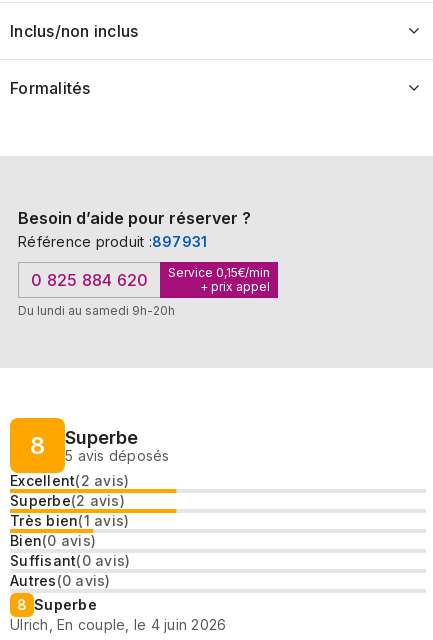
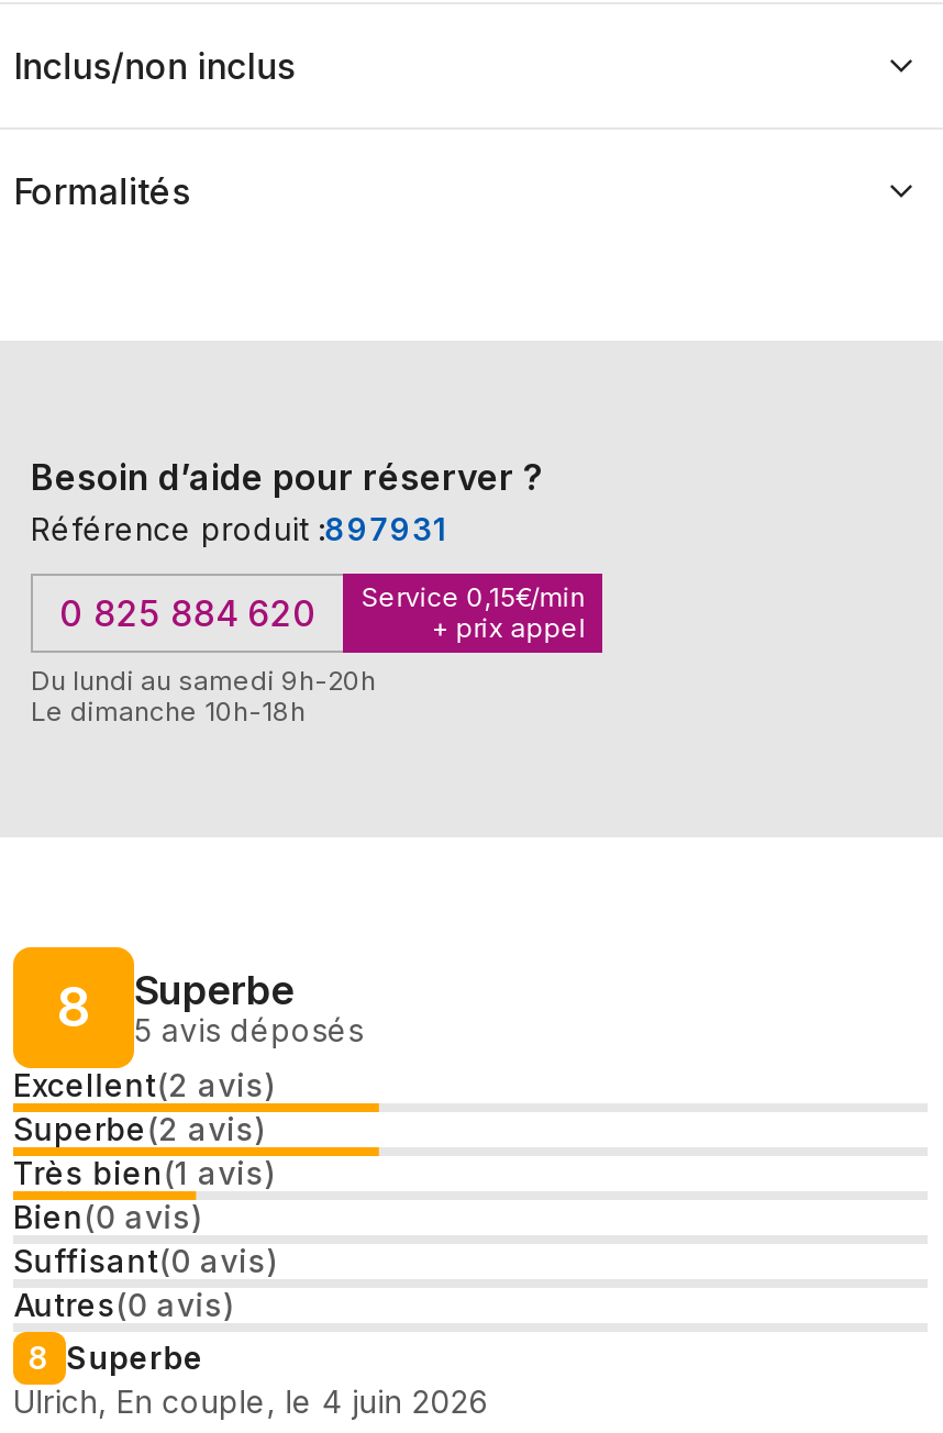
none -> [31,695,306,728] Le dimanche 10h-18h

